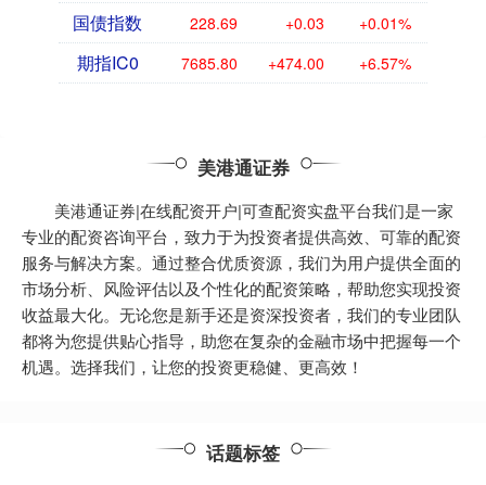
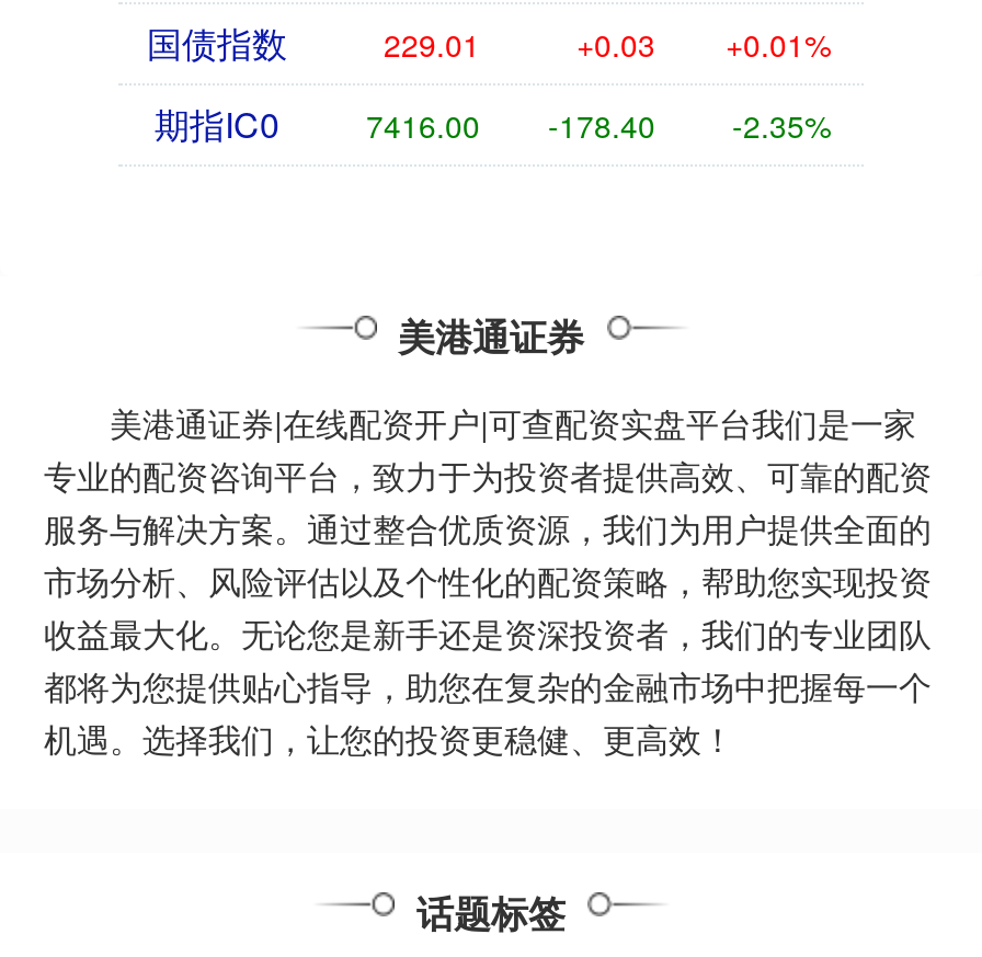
[190,12,238,34] 228.69 -> [384,23,480,66] 229.01
[181,52,238,74] 7685.80 -> [366,104,480,148] 7416.00
[268,52,324,74] +474.00 -> [548,104,655,148] -178.40
[359,52,411,74] +6.57% -> [732,104,831,148] -2.35%

